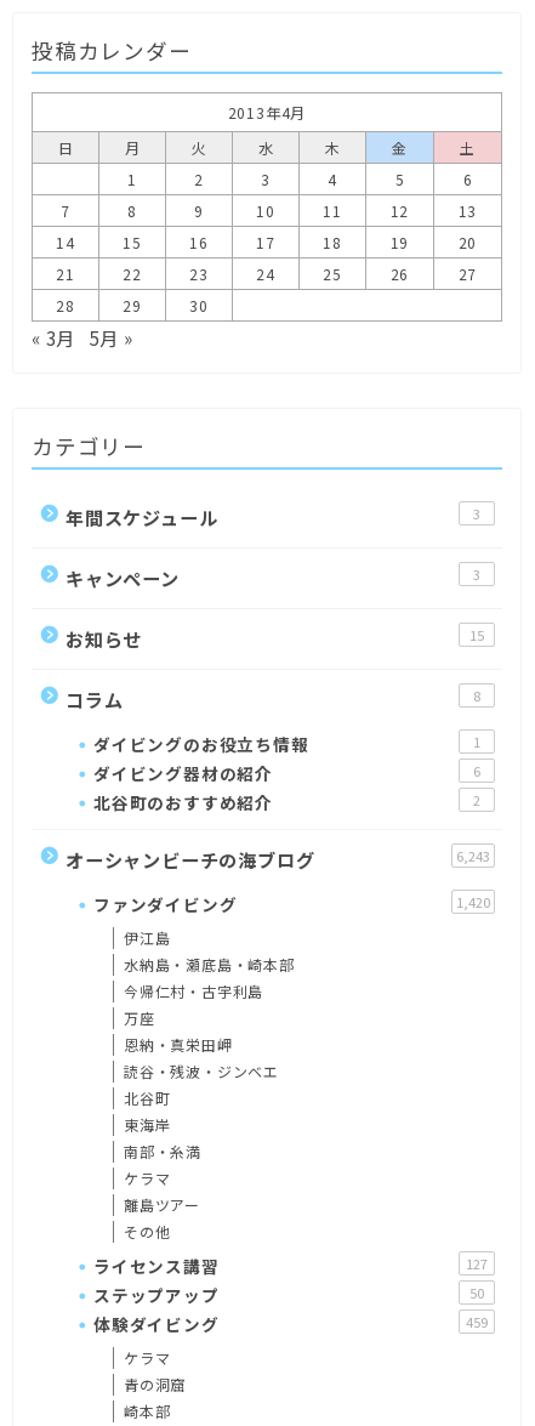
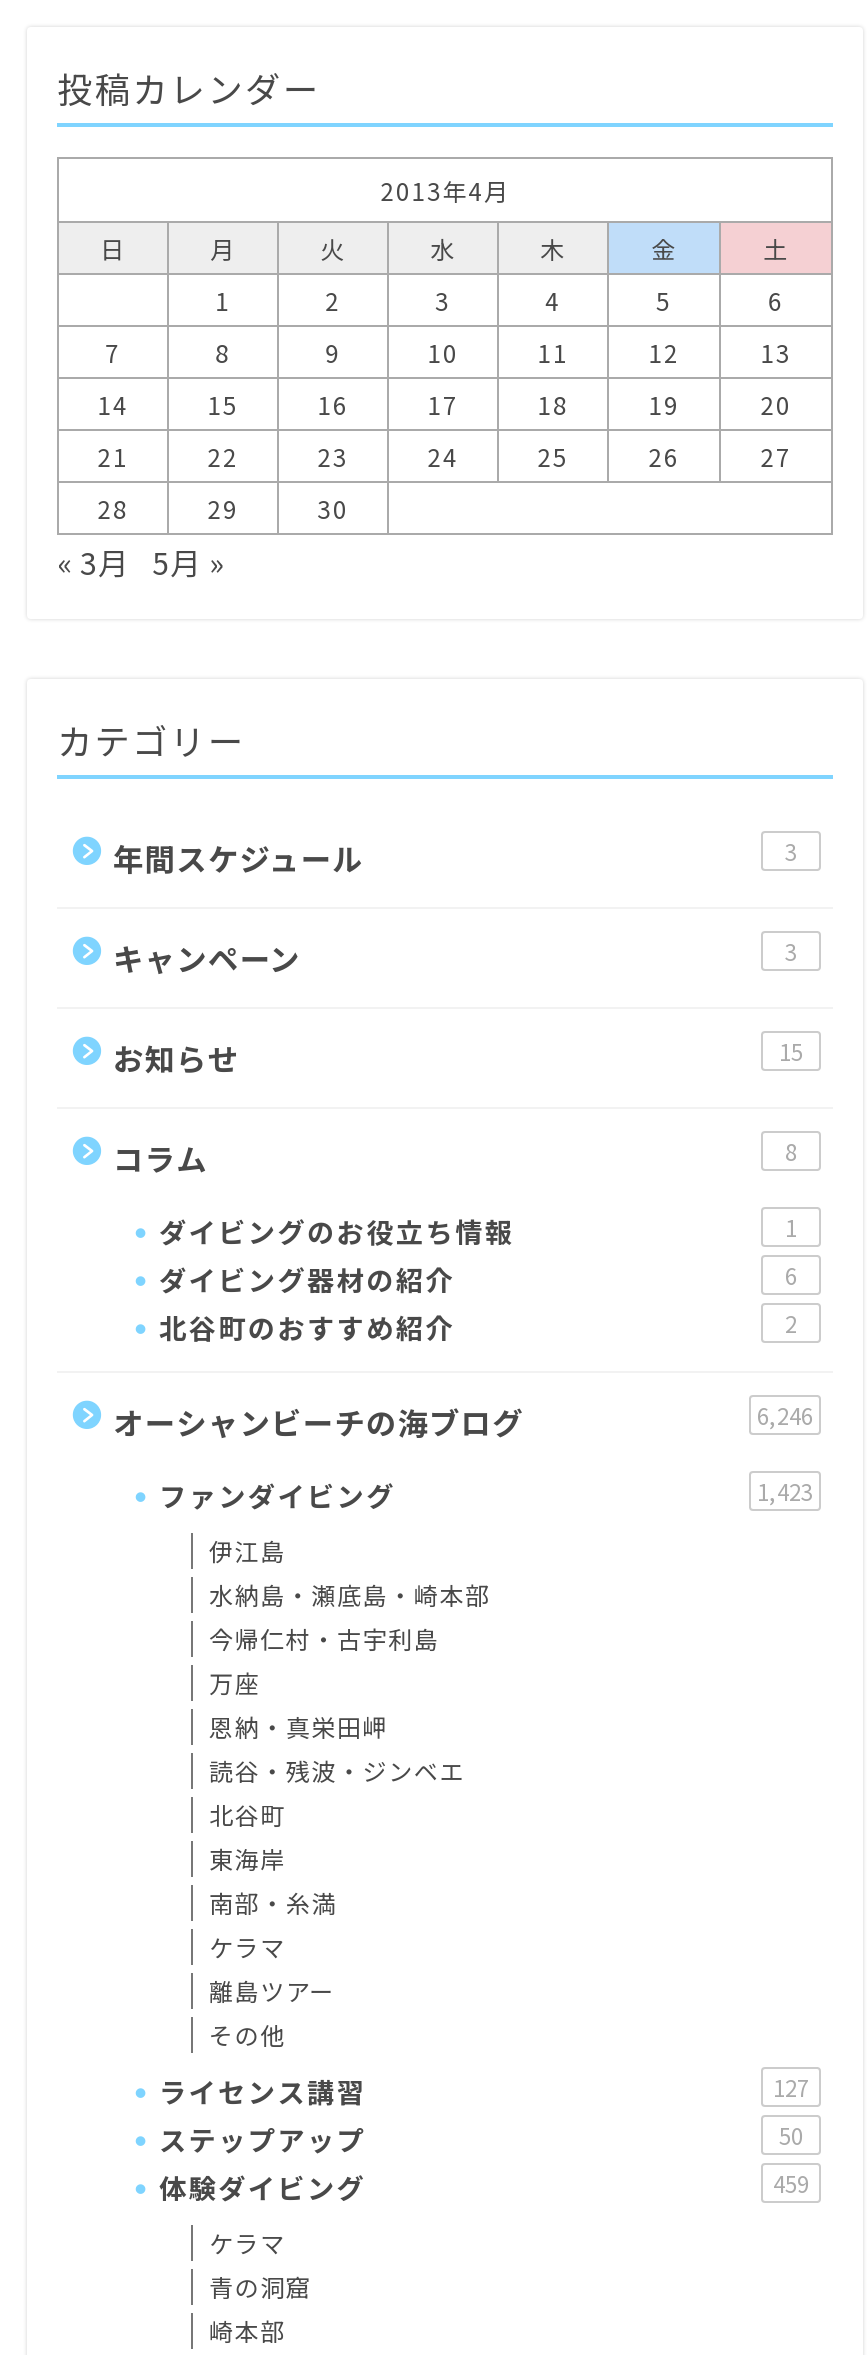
[456,846,490,865] 6,243 -> [757,1399,813,1431] 6,246
[456,892,490,911] 1,420 -> [757,1475,813,1507] 1,423

